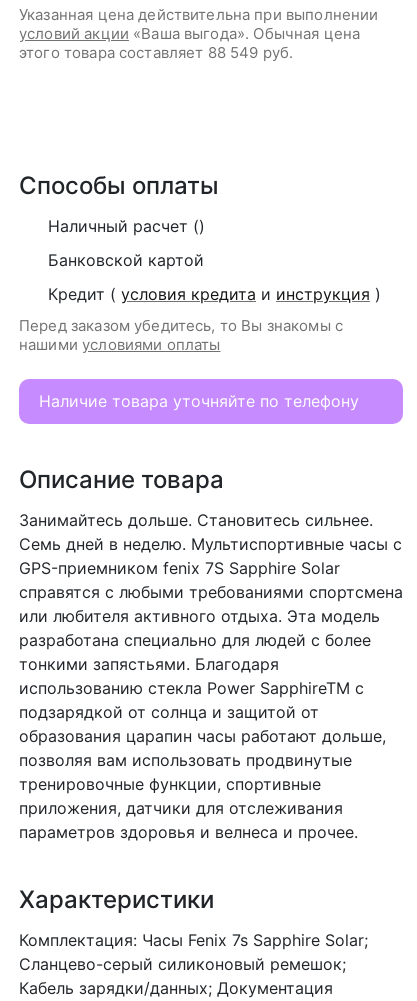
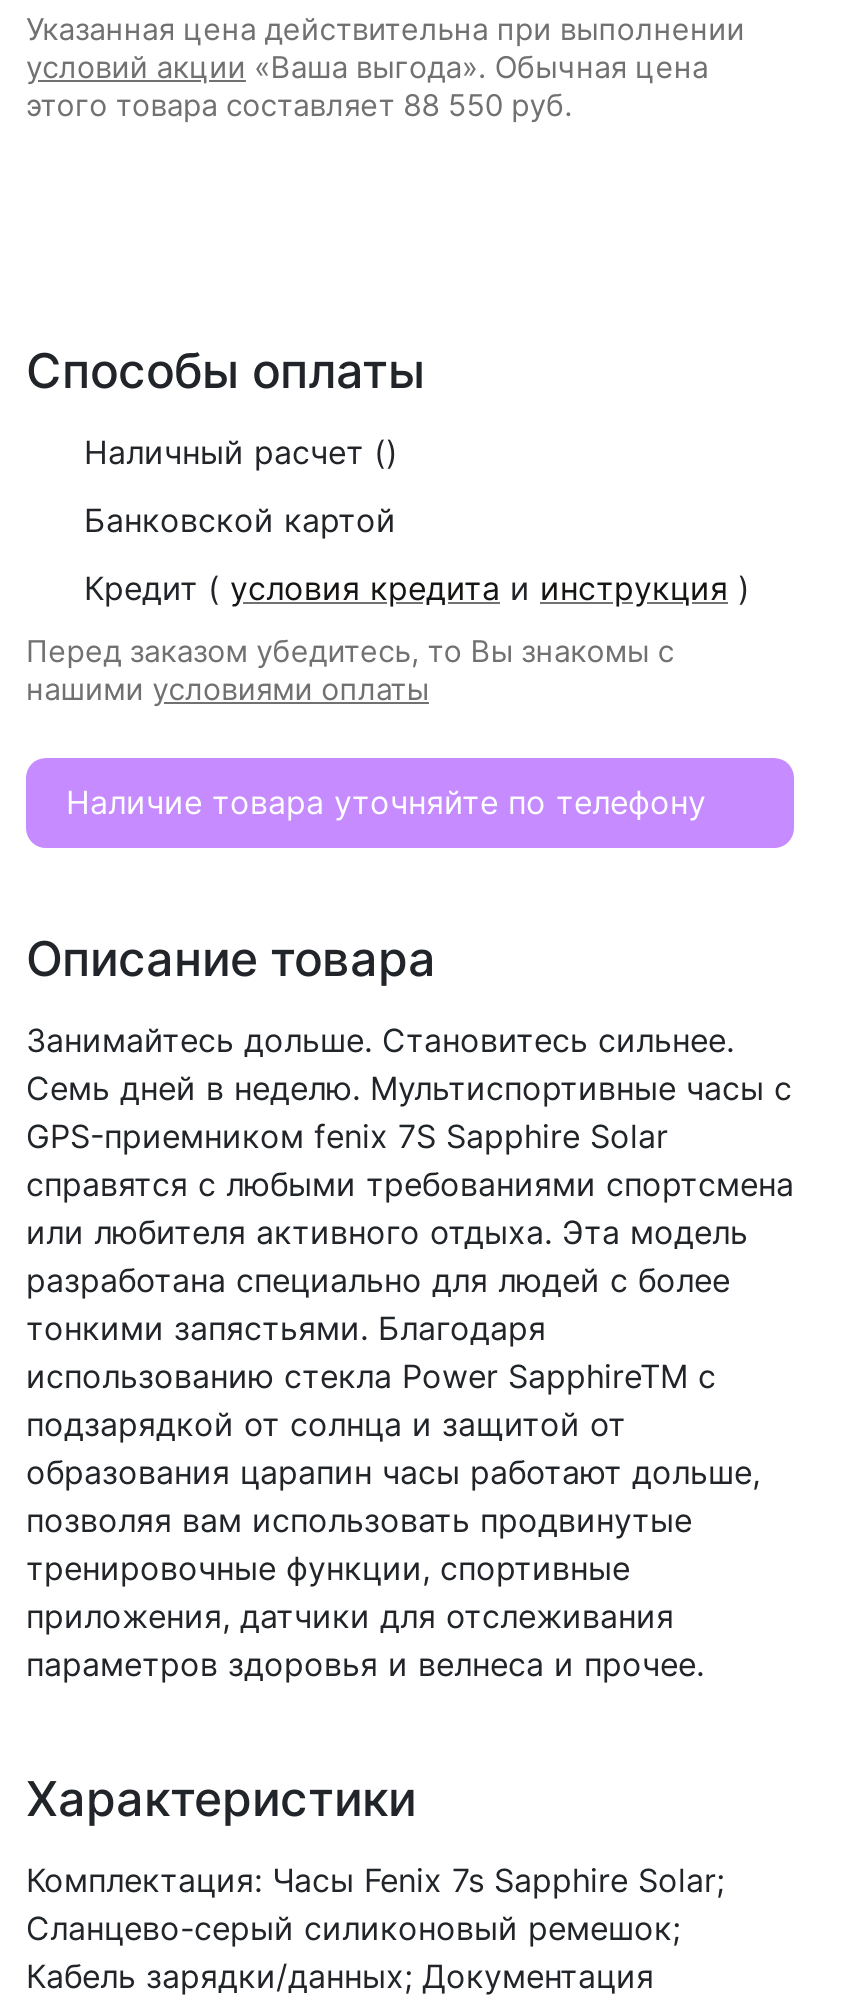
[19,43,293,62] этого товара составляет 88 549 руб. -> [26,86,573,124] этого товара составляет 88 550 руб.

